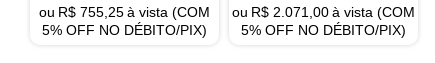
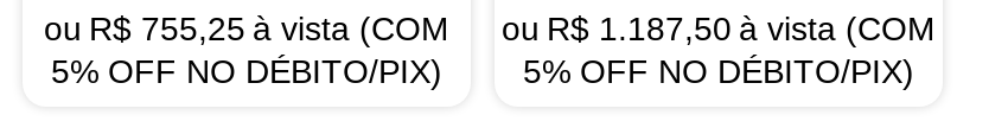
[232,4,415,20] ou R$2.071,00 à vista (COM -> [502,10,936,48] ou R$1.187,50 à vista (COM

